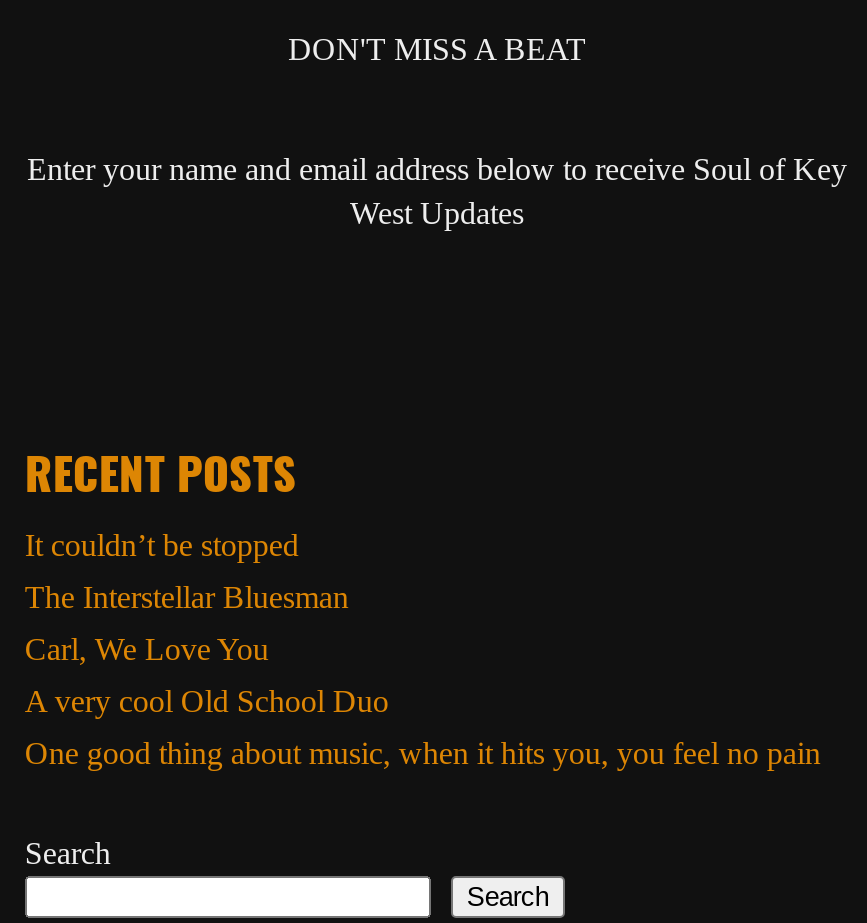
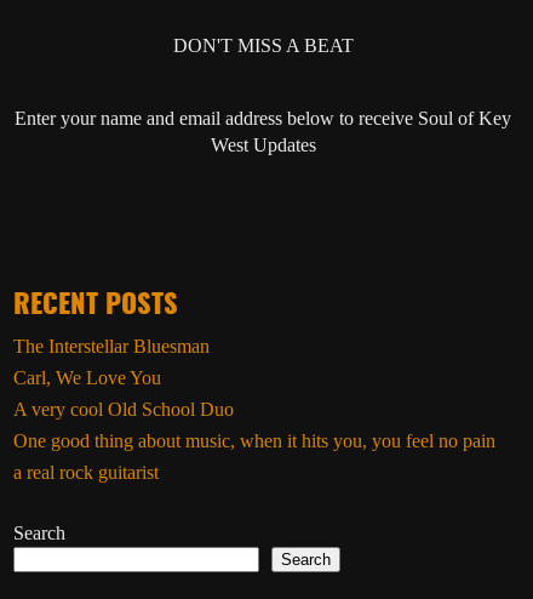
[25,527,299,561] It couldn’t be stopped -> none
moved [25,579,821,769] -> [13,335,495,451]: The Interstellar Bluesman | Carl, We Love You | A very cool Old School Duo | One good thing about music, when it hits you, you feel no pain
none -> [13,461,159,482] a real rock guitarist

